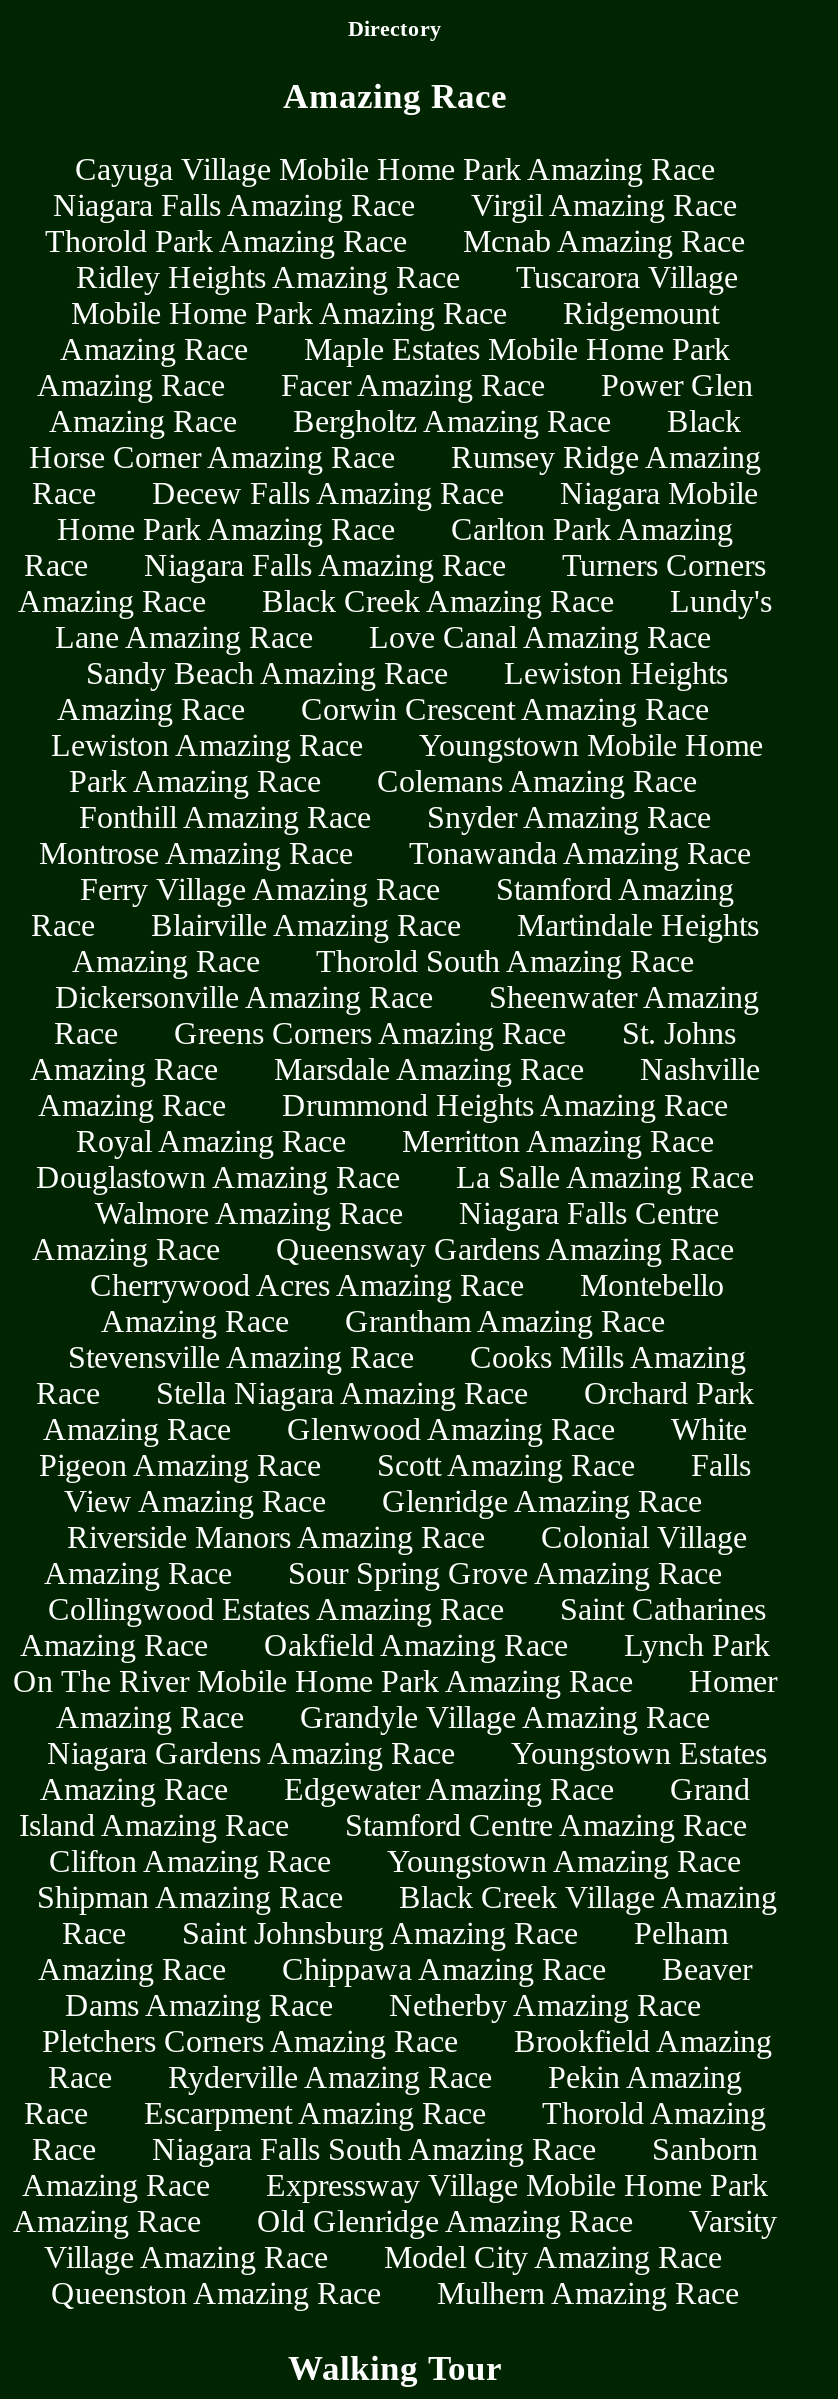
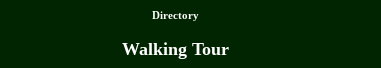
[13,75,777,2310] Amazing Race | Cayuga Village Mobile Home Park Amazing Race | Niagara Falls Amazing Race | Virgil Amazing Race | Thorold Park Amazing Race | Mcnab Amazing Race | Ridley Heights Amazing Race | Tuscarora Village | Mobile Home Park Amazing Race | Ridgemount | Amazing Race | Maple Estates Mobile Home Park | Amazing Race | Facer Amazing Race | Power Glen | Amazing Race | Bergholtz Amazing Race | Black | Horse Corner Amazing Race | Rumsey Ridge Amazing | Race | Decew Falls Amazing Race | Niagara Mobile | Home Park Amazing Race | Carlton Park Amazing | Race | Niagara Falls Amazing Race | Turners Corners | Amazing Race | Black Creek Amazing Race | Lundy's | Lane Amazing Race | Love Canal Amazing Race | Sandy Beach Amazing Race | Lewiston Heights | Amazing Race | Corwin Crescent Amazing Race | Lewiston Amazing Race | Youngstown Mobile Home | Park Amazing Race | Colemans Amazing Race | Fonthill Amazing Race | Snyder Amazing Race | Montrose Amazing Race | Tonawanda Amazing Race | Ferry Village Amazing Race | Stamford Amazing | Race | Blairville Amazing Race | Martindale Heights | Amazing Race | Thorold South Amazing Race | Dickersonville Amazing Race | Sheenwater Amazing | Race | Greens Corners Amazing Race | St. Johns | Amazing Race | Marsdale Amazing Race | Nashville | Amazing Race | Drummond Heights Amazing Race | Royal Amazing Race | Merritton Amazing Race | Douglastown Amazing Race | La Salle Amazing Race | Walmore Amazing Race | Niagara Falls Centre | Amazing Race | Queensway Gardens Amazing Race | Cherrywood Acres Amazing Race | Montebello | Amazing Race | Grantham Amazing Race | Stevensville Amazing Race | Cooks Mills Amazing | Race | Stella Niagara Amazing Race | Orchard Park | Amazing Race | Glenwood Amazing Race | White | Pigeon Amazing Race | Scott Amazing Race | Falls | View Amazing Race | Glenridge Amazing Race | Riverside Manors Amazing Race | Colonial Village | Amazing Race | Sour Spring Grove Amazing Race | Collingwood Estates Amazing Race | Saint Catharines | Amazing Race | Oakfield Amazing Race | Lynch Park | On The River Mobile Home Park Amazing Race | Homer | Amazing Race | Grandyle Village Amazing Race | Niagara Gardens Amazing Race | Youngstown Estates | Amazing Race | Edgewater Amazing Race | Grand | Island Amazing Race | Stamford Centre Amazing Race | Clifton Amazing Race | Youngstown Amazing Race | Shipman Amazing Race | Black Creek Village Amazing | Race | Saint Johnsburg Amazing Race | Pelham | Amazing Race | Chippawa Amazing Race | Beaver | Dams Amazing Race | Netherby Amazing Race | Pletchers Corners Amazing Race | Brookfield Amazing | Race | Ryderville Amazing Race | Pekin Amazing | Race | Escarpment Amazing Race | Thorold Amazing | Race | Niagara Falls South Amazing Race | Sanborn | Amazing Race | Expressway Village Mobile Home Park | Amazing Race | Old Glenridge Amazing Race | Varsity | Village Amazing Race | Model City Amazing Race | Queenston Amazing Race | Mulhern Amazing Race -> none

